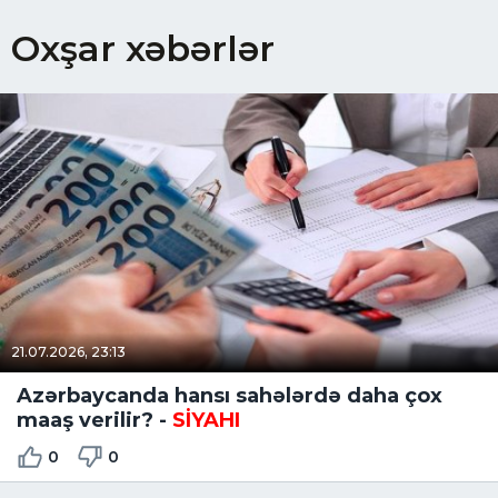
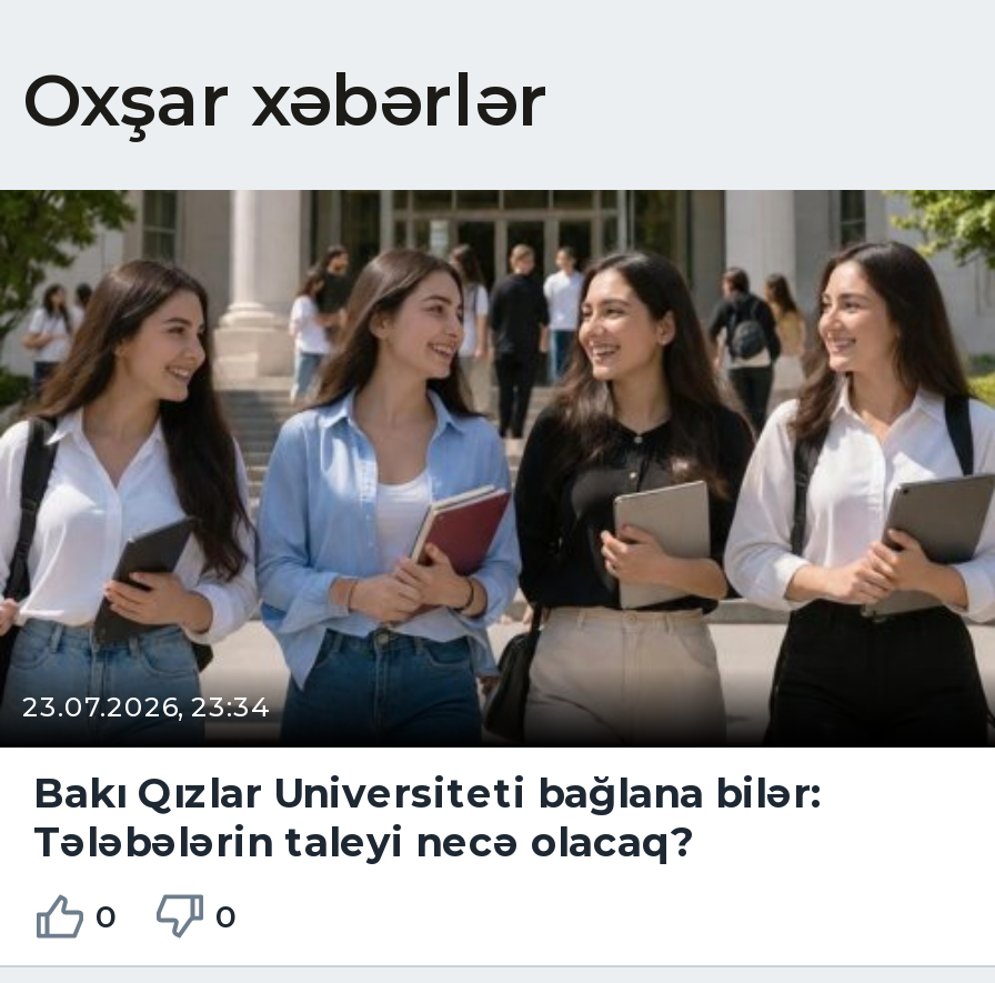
[3,93,495,367] [image] | 21.07.2026, 23:13 -> [7,188,988,734] [image] | 23.07.2026, 23:34
[17,383,442,432] Azərbaycanda hansı sahələrdə daha çox | maaş verilir? - SİYAHI -> [33,769,824,867] Bakı Qızlar Universiteti bağlana bilər: | Tələbələrin taleyi necə olacaq?

